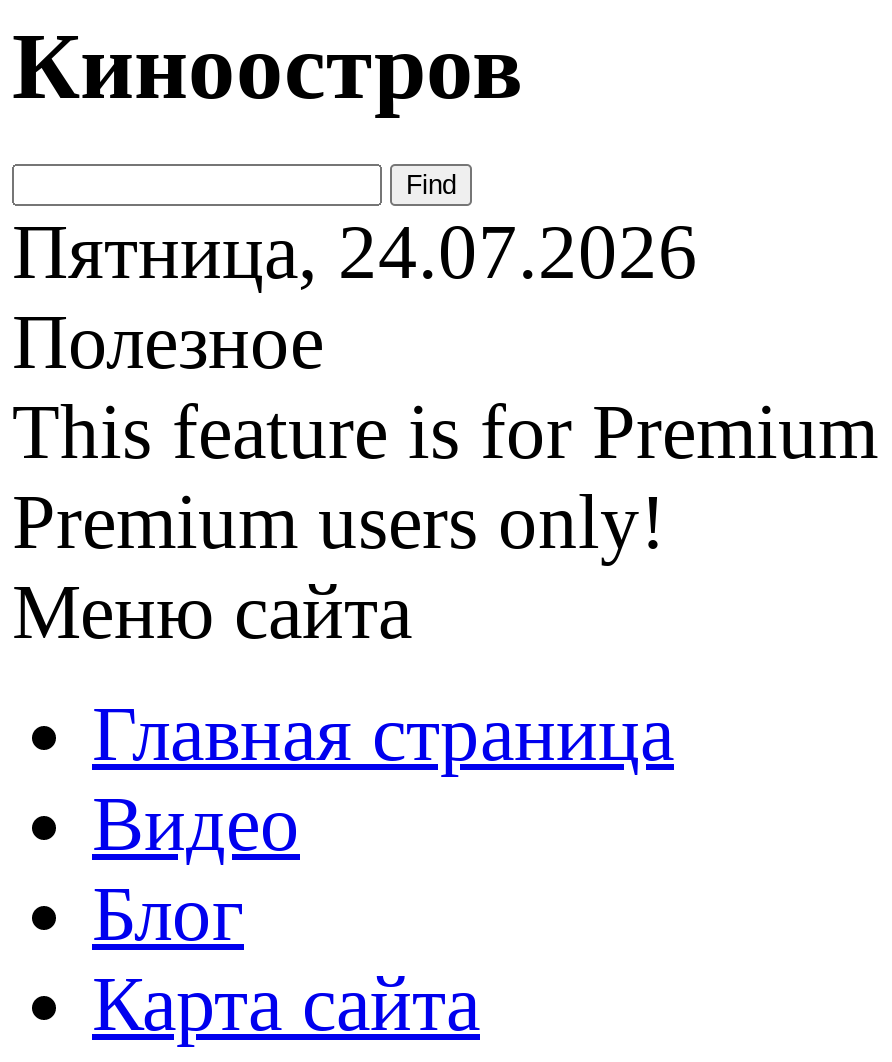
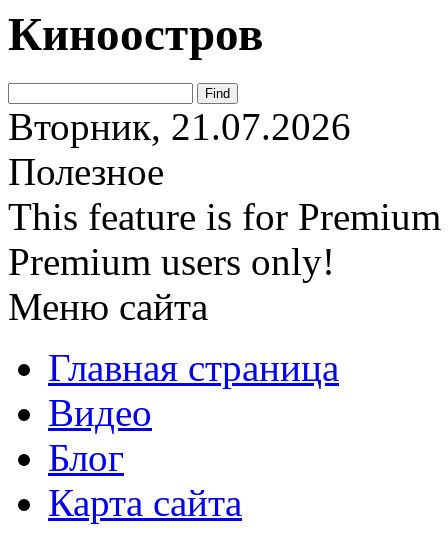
[12,208,698,294] Пятница, 24.07.2026 -> [8,105,351,148] Вторник, 21.07.2026

